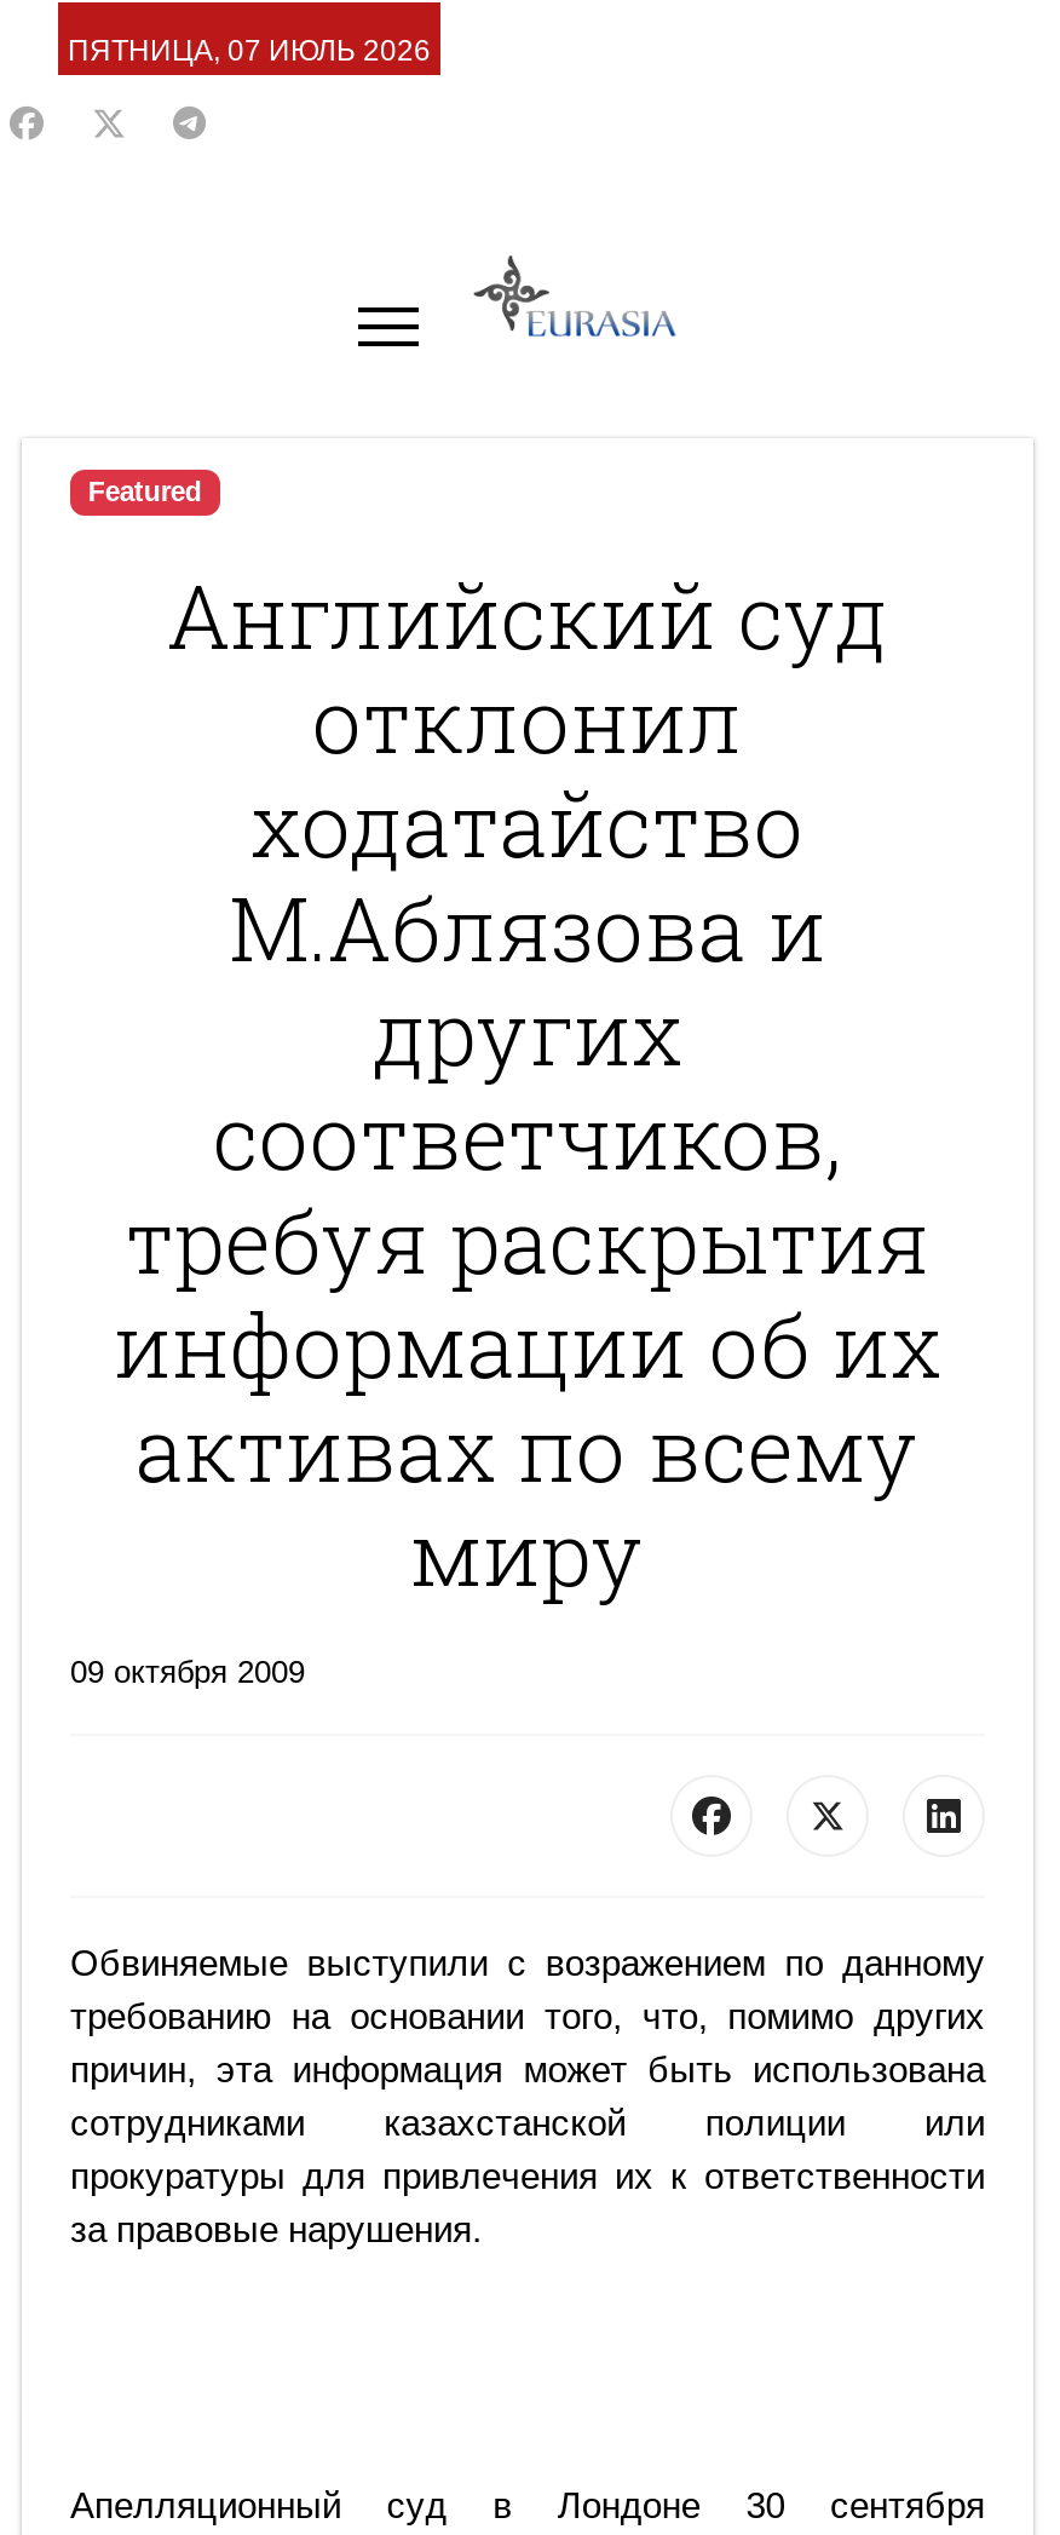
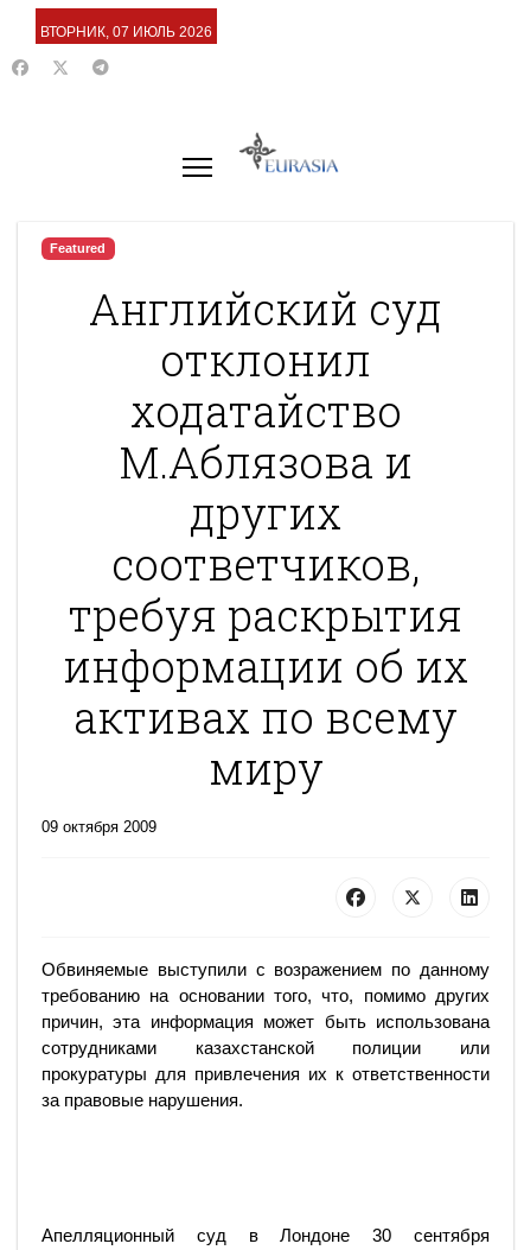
[68,34,431,68] ПЯТНИЦА, 07 ИЮЛЬ 2026 -> [40,24,212,40] ВТОРНИК, 07 ИЮЛЬ 2026

